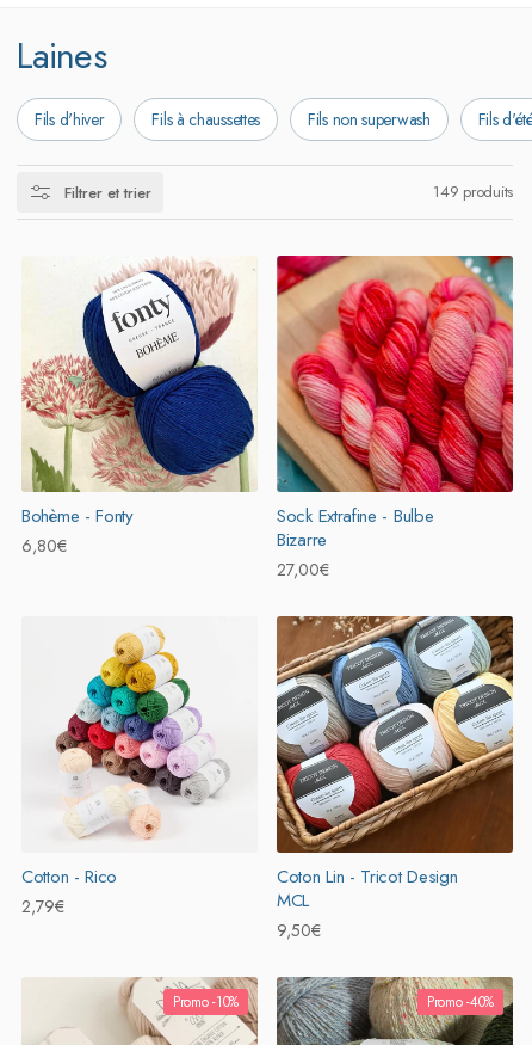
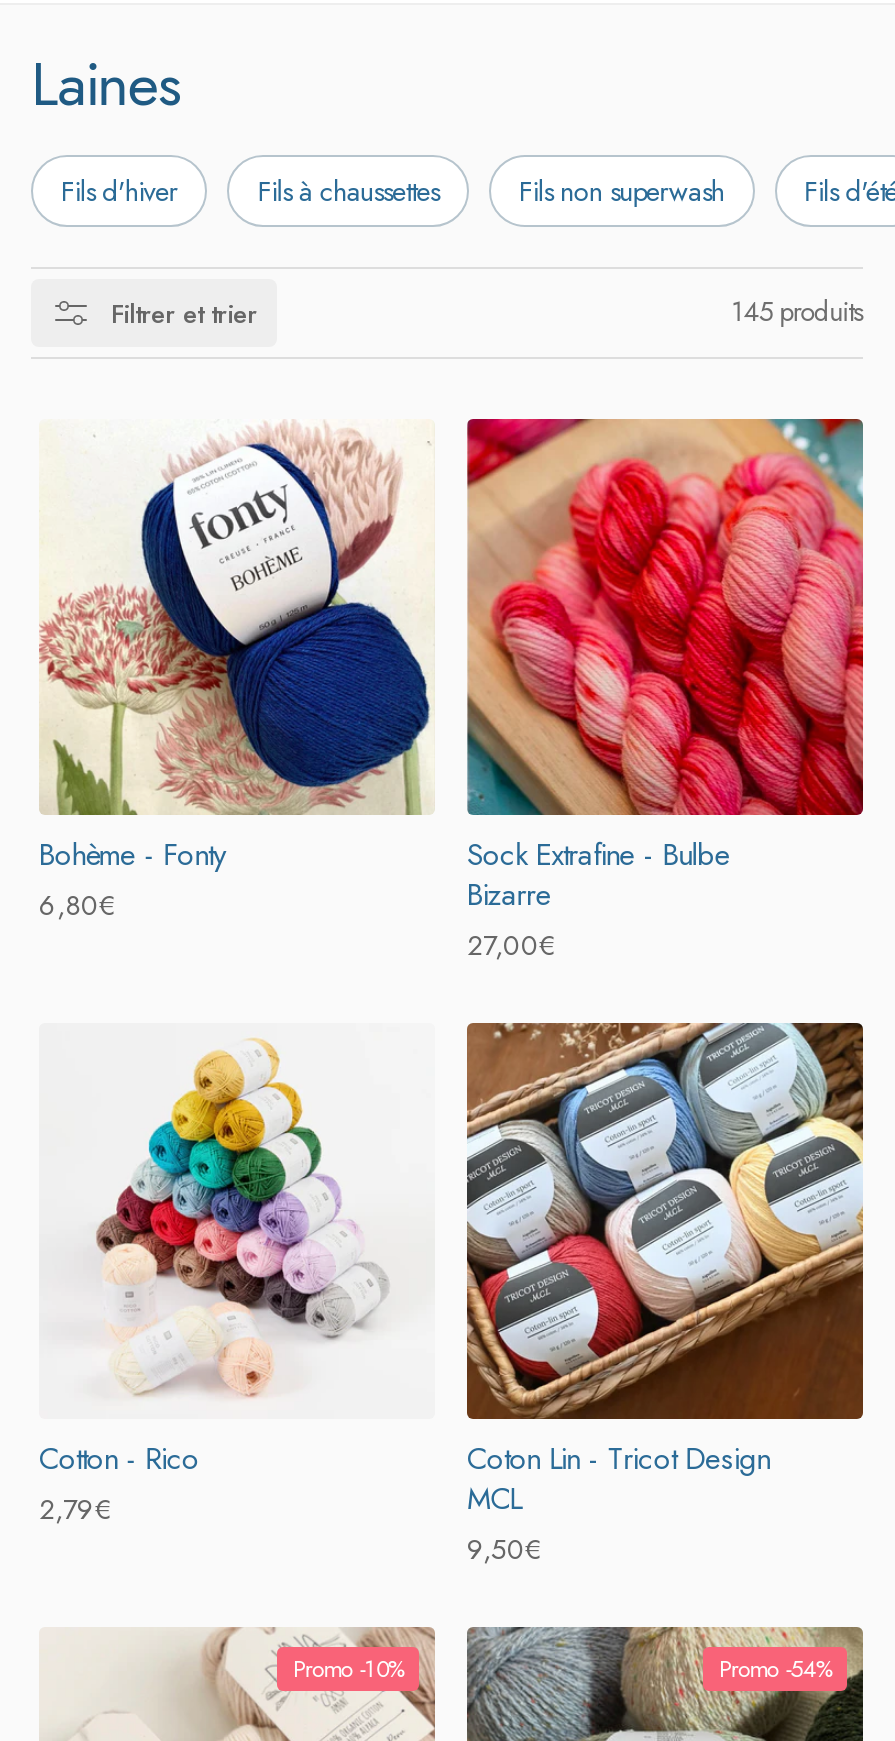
[433,181,513,204] 149 produits -> [731,294,863,332] 145 produits
[427,992,494,1013] Promo -40% -> [719,1652,831,1688] Promo -54%

